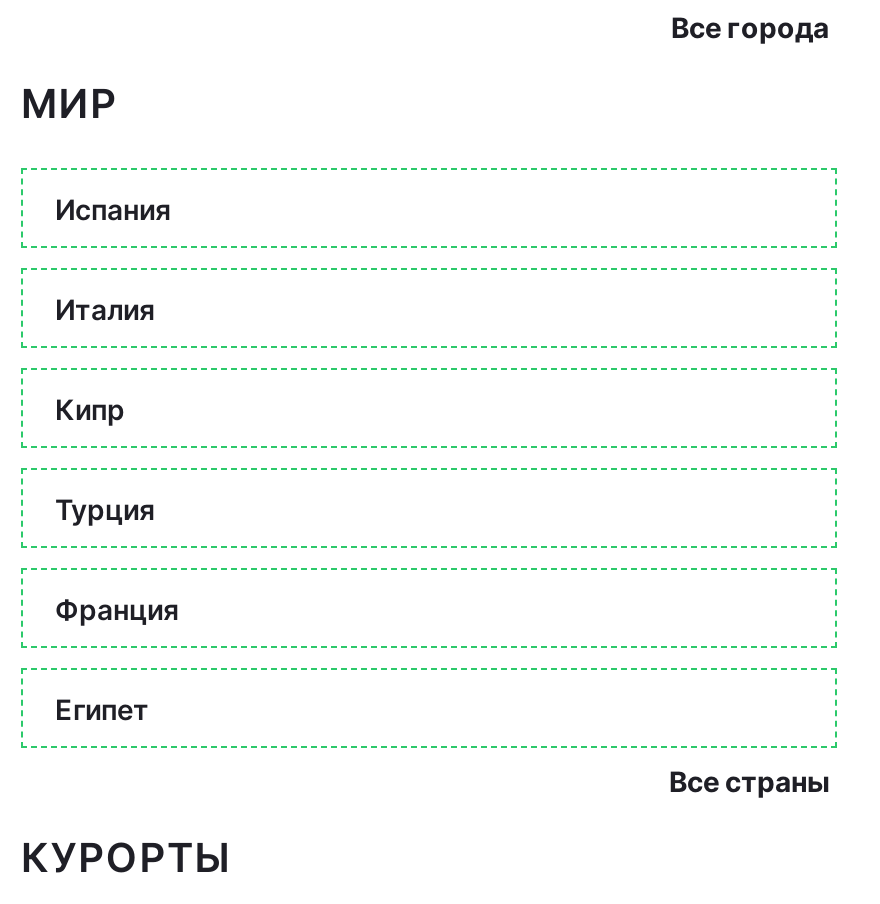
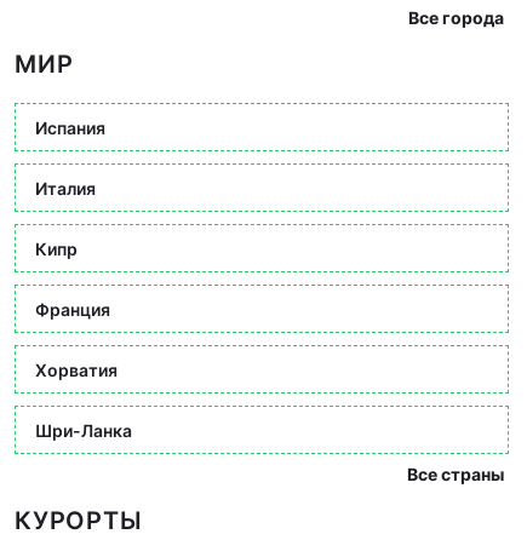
[55,491,155,525] Турция -> none
moved [55,591,179,625] -> [35,298,110,319]: Франция
[55,691,149,725] Египет -> [35,359,132,440] Хорватия | Шри-Ланка

